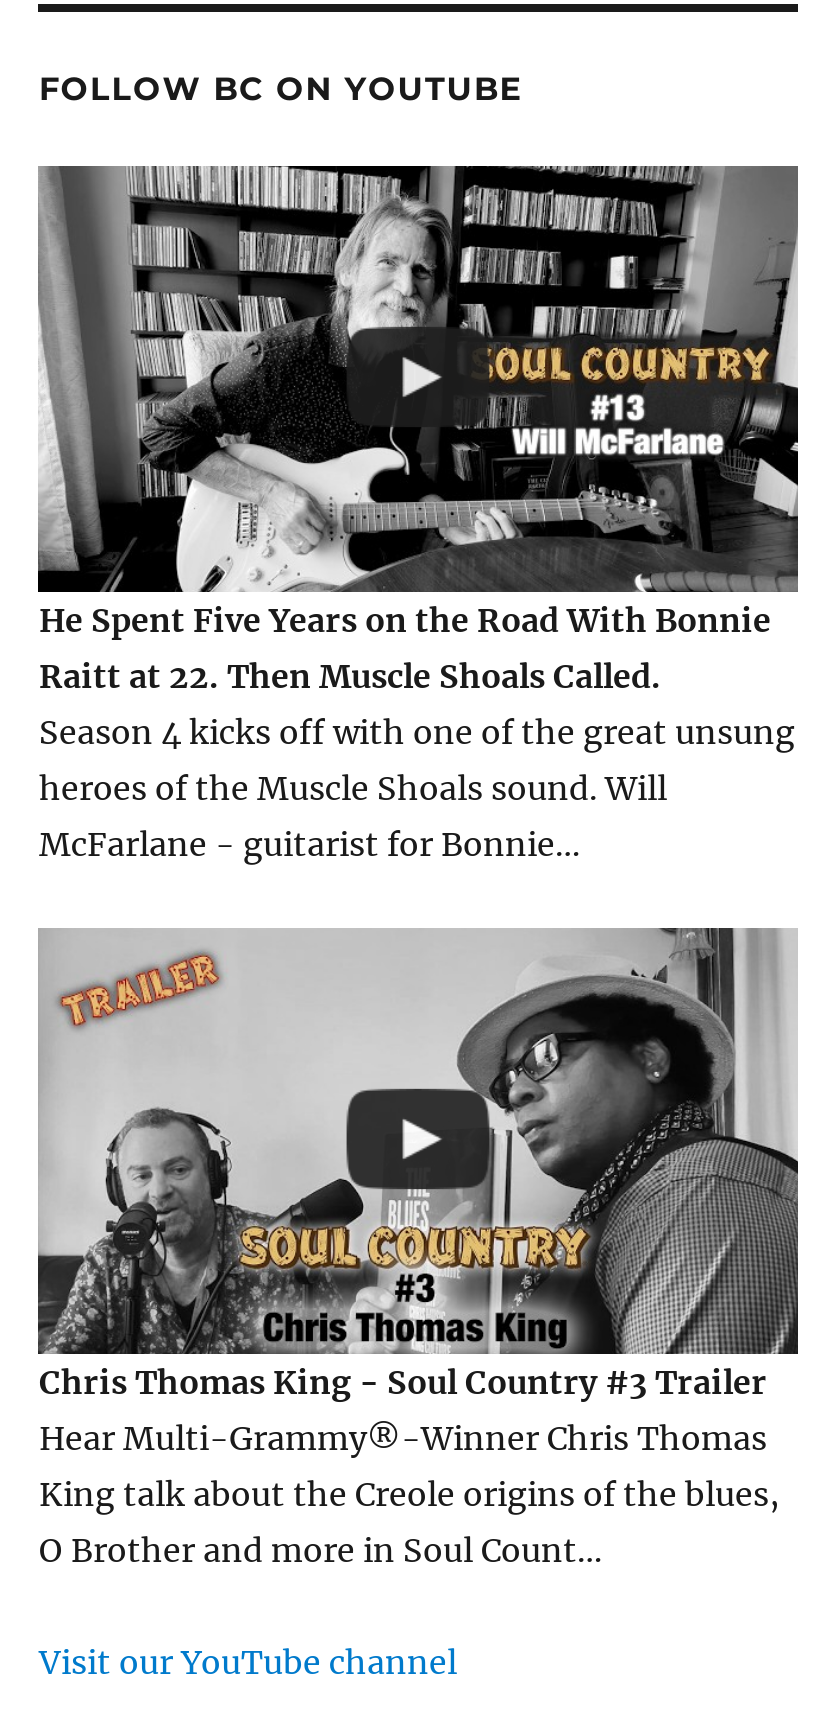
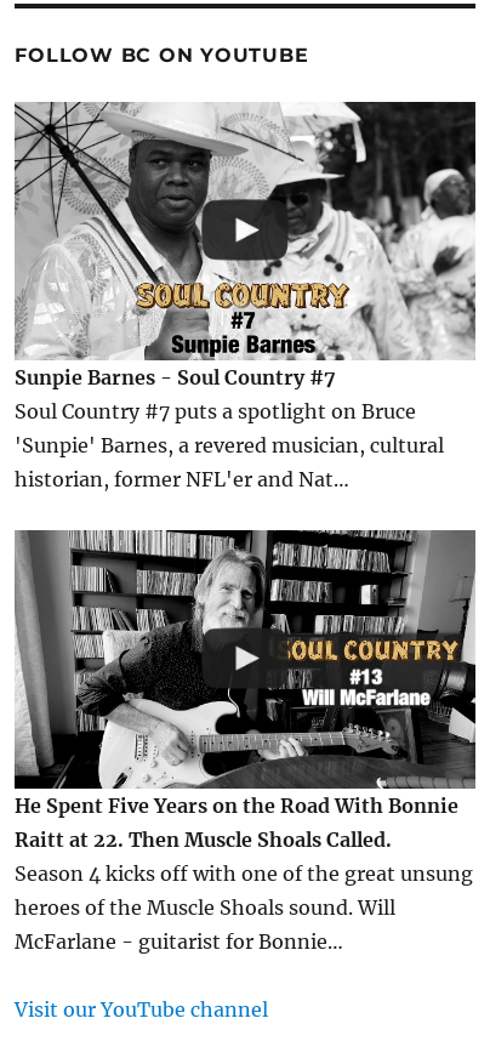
none -> [15,102,477,491] [image] | Sunpie Barnes - Soul Country #7 | Soul Country #7 puts a spotlight on Bruce | 'Sunpie' Barnes, a revered musician, cultural | historian, former NFL'er and Nat…
moved [38,162,798,864] -> [15,528,475,954]: [image] | He Spent Five Years on the Road With Bonnie | Raitt at 22. Then Muscle Shoals Called. | Season 4 kicks off with one of the great unsung | heroes of the Muscle Shoals sound. Will | McFarlane - guitarist for Bonnie…
[36,926,800,1570] [image] | Chris Thomas King - Soul Country #3 Trailer | Hear Multi-Grammy®-Winner Chris Thomas | King talk about the Creole origins of the blues, | O Brother and more in Soul Count… -> none

